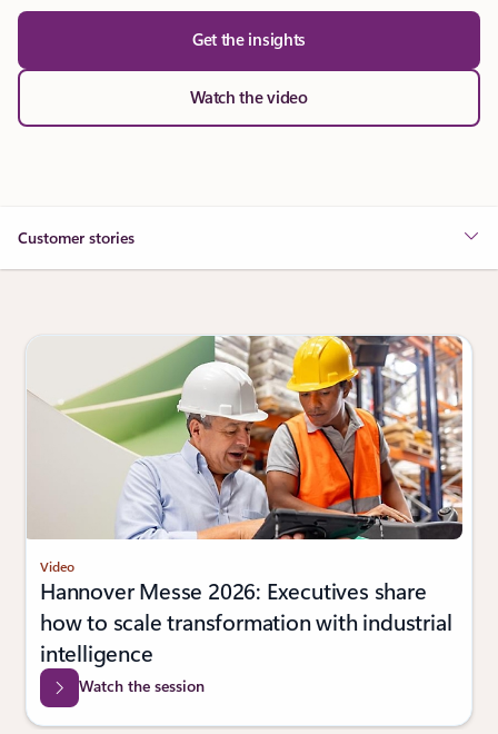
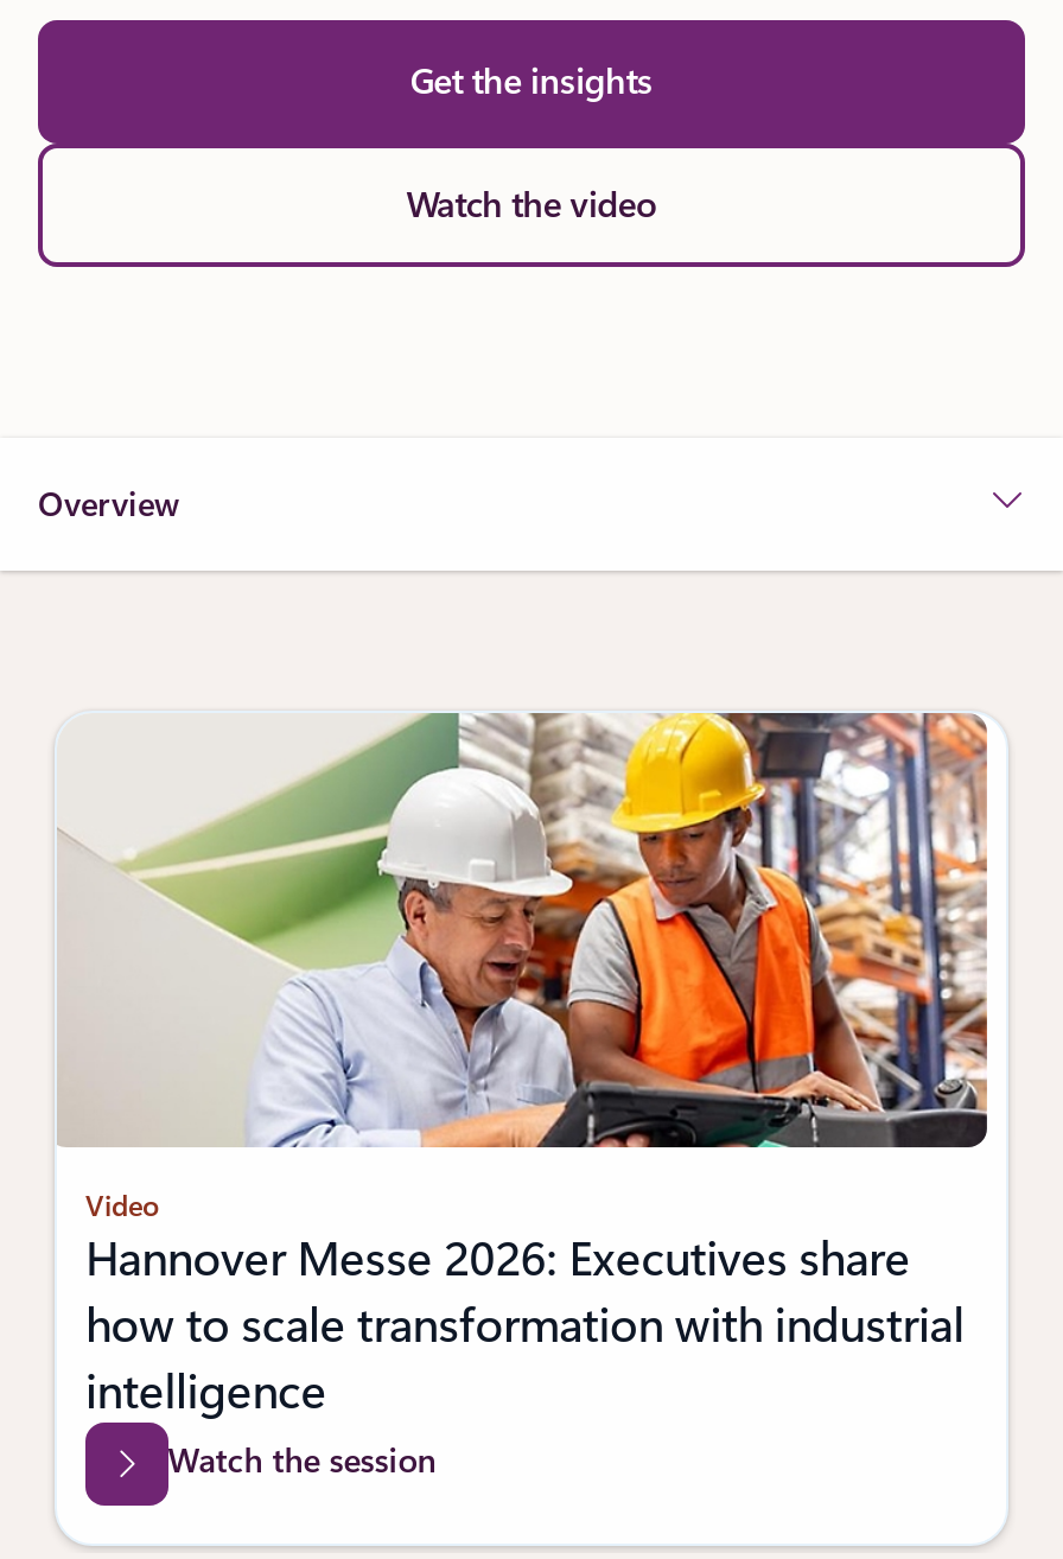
[18,227,135,249] Customer stories -> [38,482,180,527] Overview

